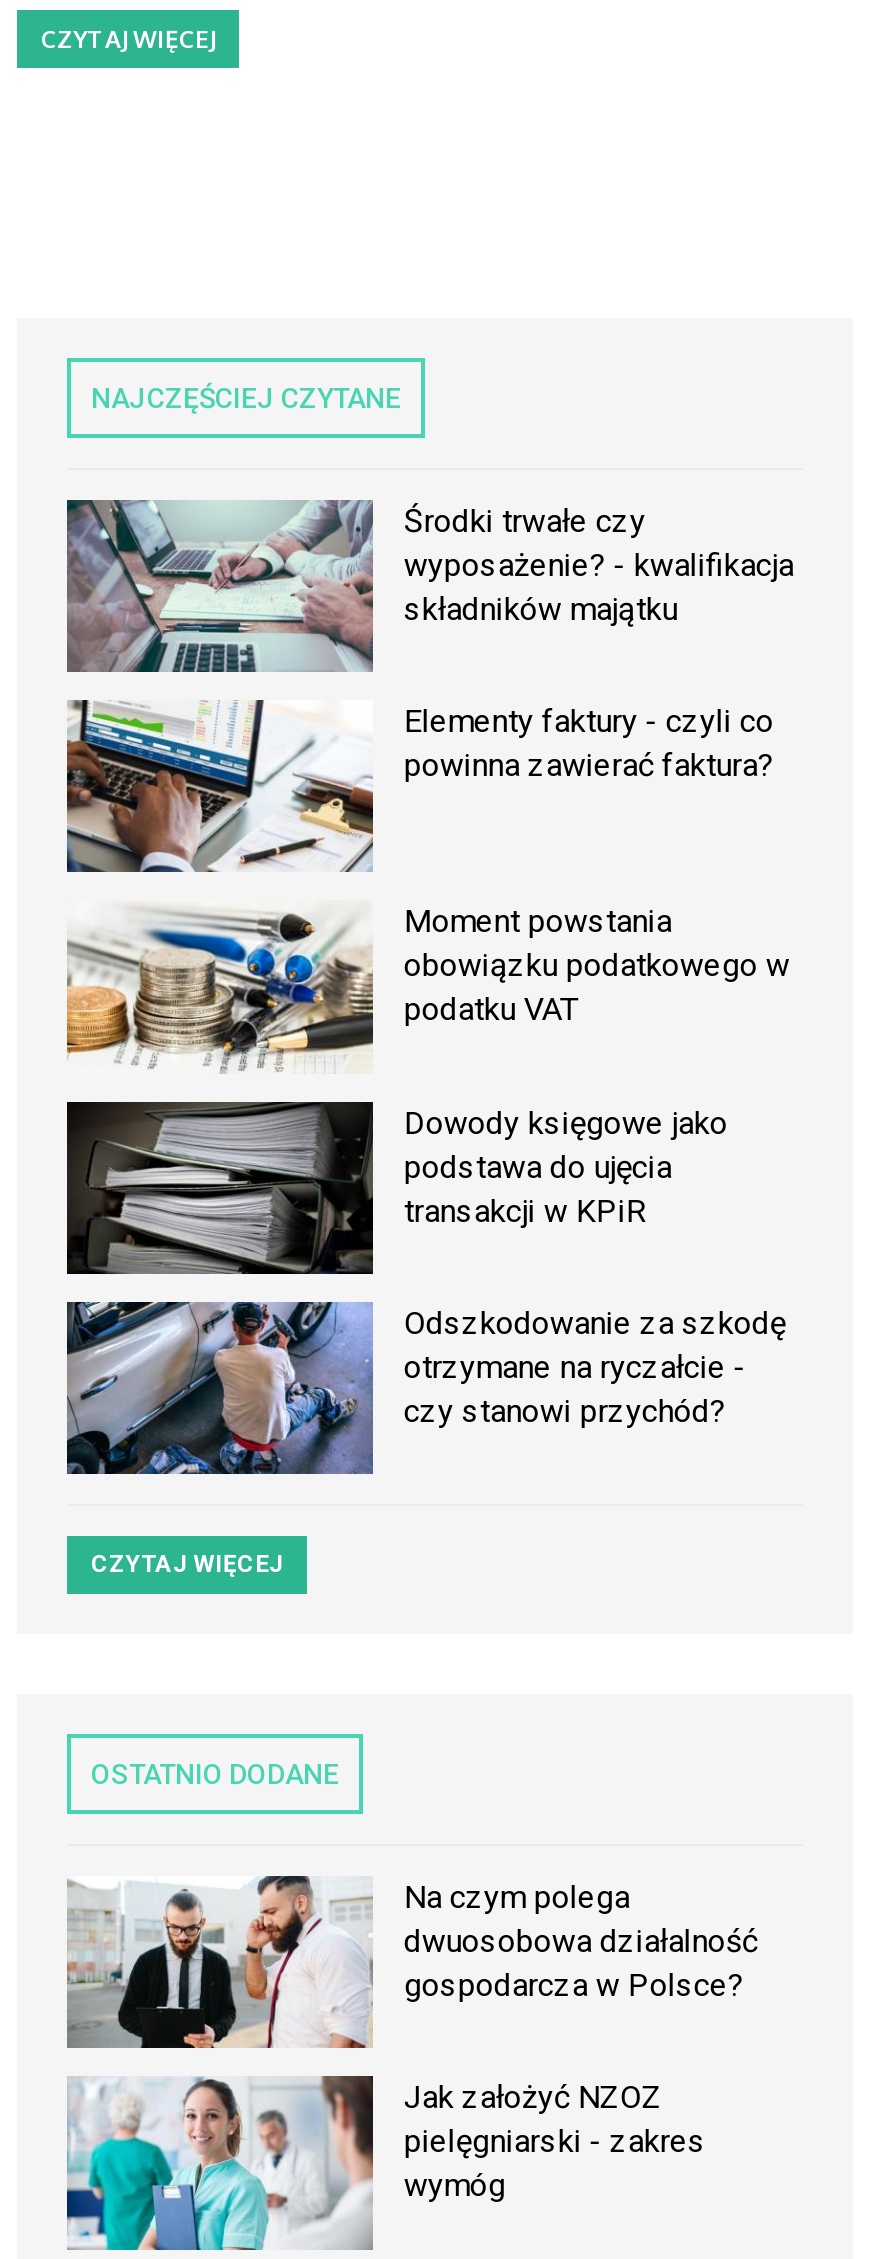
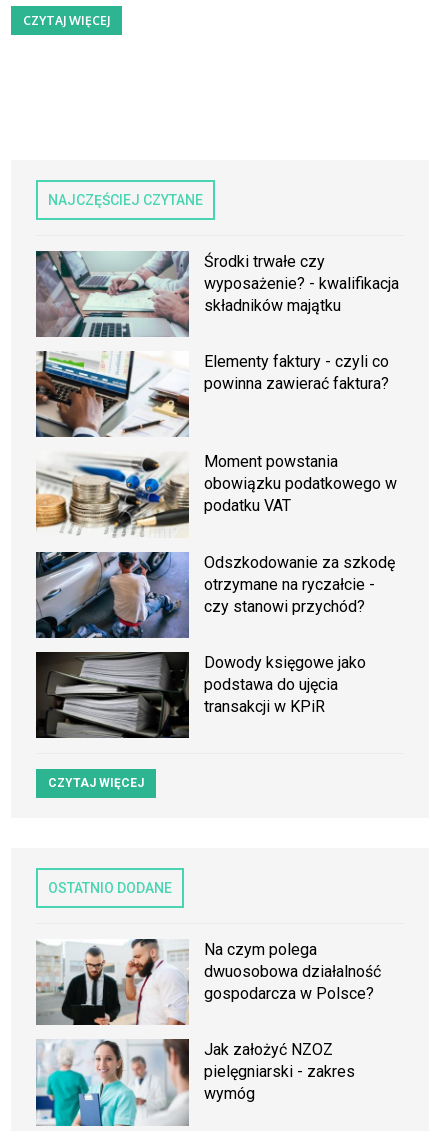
moved [67,1100,728,1276] -> [36,651,366,739]: [image] | Dowody księgowe jako | podstawa do ujęcia | transakcji w KPiR
moved [65,1298,786,1478] -> [35,550,395,640]: [image] | Odszkodowanie za szkodę | otrzymane na ryczałcie - | czy stanowi przychód?

